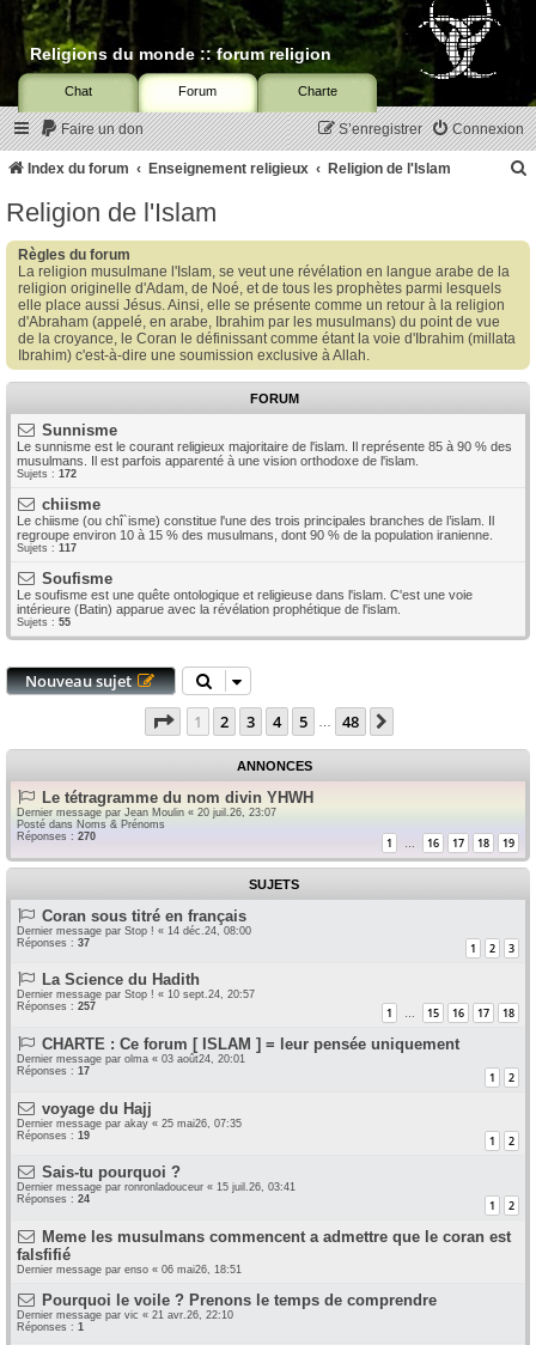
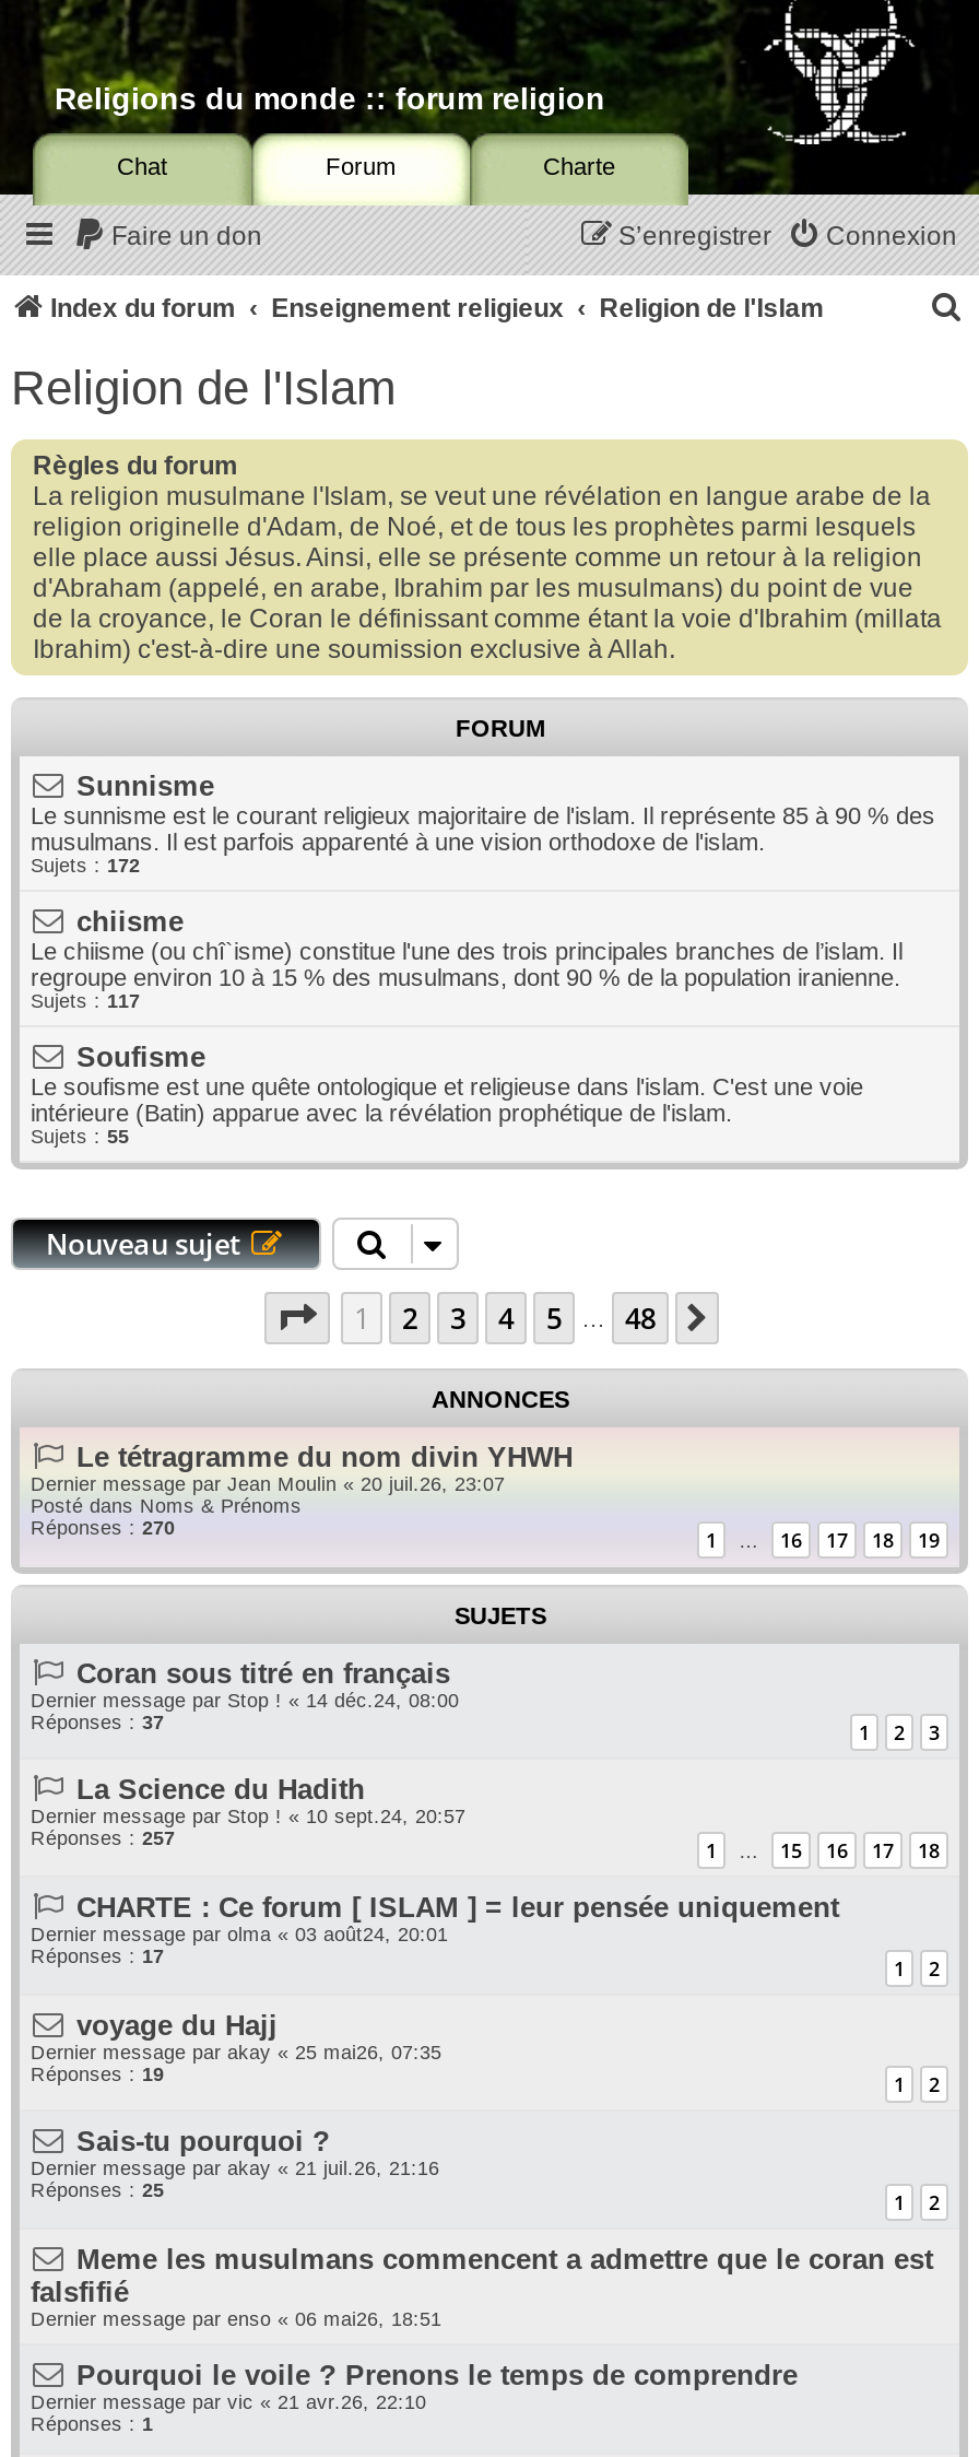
[17,1181,296,1193] Dernier message par ronronladouceur «15 juil.26, 03:41 -> [31,2158,439,2180] Dernier message par akay «21 juil.26, 21:16
[17,1193,90,1205] Réponses : 24 -> [31,2180,164,2202] Réponses : 25

